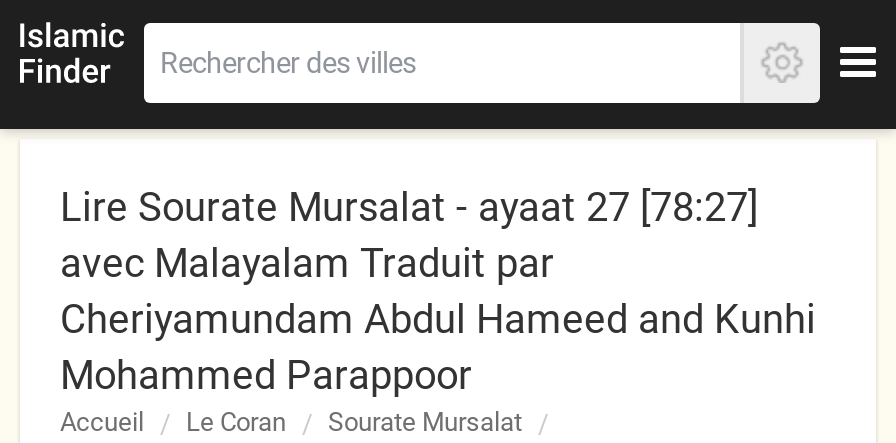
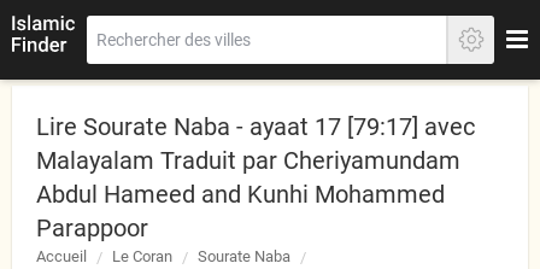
[60,183,816,399] Lire Sourate Mursalat - ayaat 27 [78:27] | avec Malayalam Traduit par | Cheriyamundam Abdul Hameed and Kunhi | Mohammed Parappoor -> [36,112,475,242] Lire Sourate Naba - ayaat 17 [79:17] avec | Malayalam Traduit par Cheriyamundam | Abdul Hameed and Kunhi Mohammed | Parappoor
[328,407,522,437] Sourate Mursalat -> [198,247,290,265] Sourate Naba

